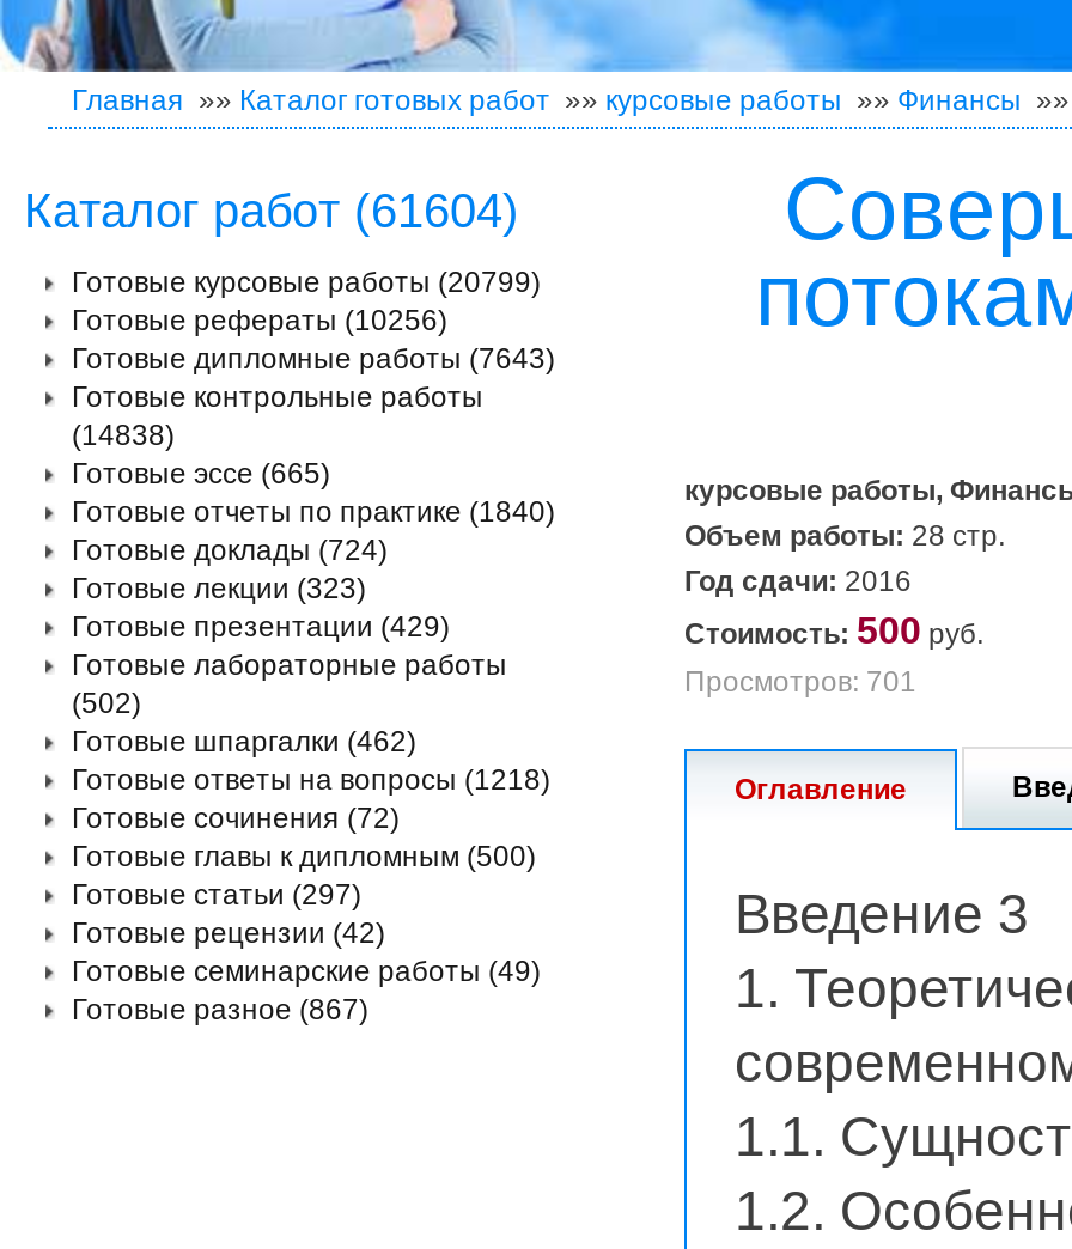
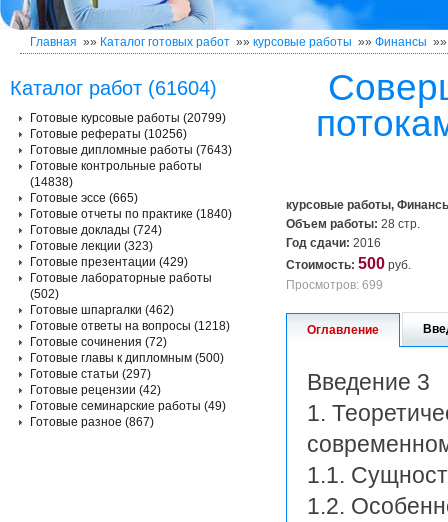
[684,665,916,699] Просмотров: 701 -> [286,278,383,292] Просмотров: 699

